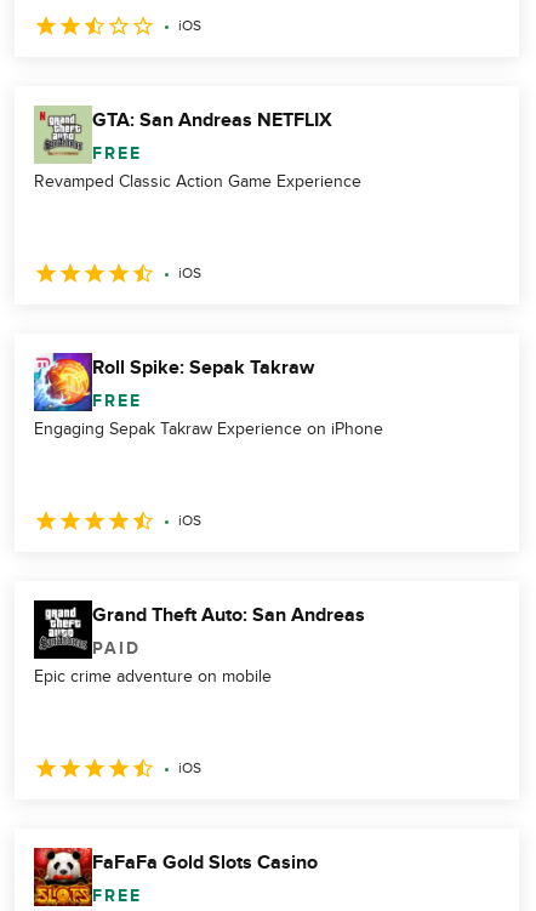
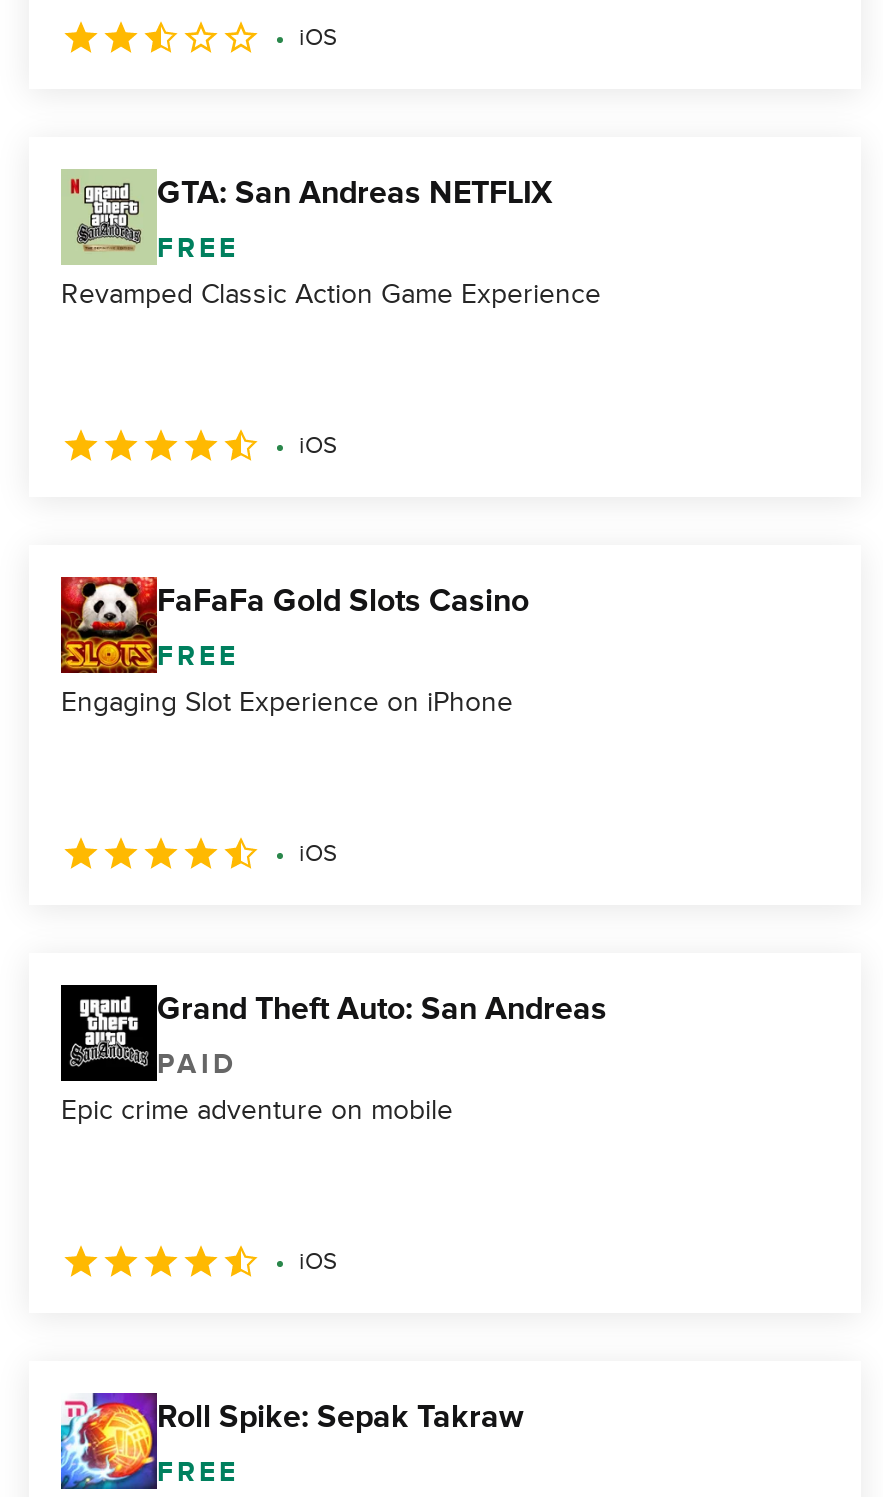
moved [33,352,314,410] -> [59,1391,523,1491]: [image] | Roll Spike: Sepak Takraw
[34,419,383,439] Engaging Sepak Takraw Experience on iPhone -> [61,685,513,719] Engaging Slot Experience on iPhone
moved [33,847,318,907] -> [59,575,529,671]: [image] | FaFaFa Gold Slots Casino

